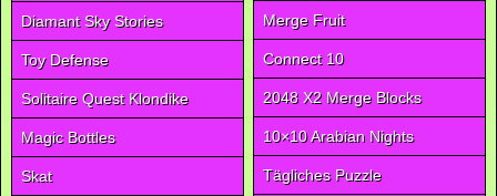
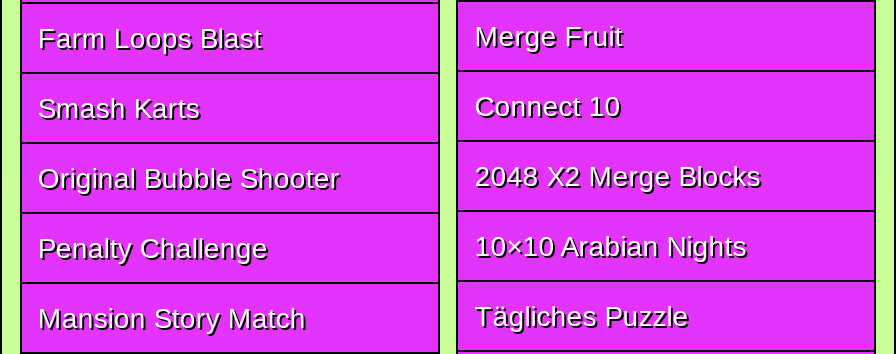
[21,12,163,30] Diamant Sky Stories -> [38,22,262,54] Farm Loops Blast
[21,51,109,68] Toy Defense -> [38,92,200,124] Smash Karts
[21,89,188,107] Solitaire Quest Klondike -> [38,162,340,194] Original Bubble Shooter
[21,128,115,146] Magic Bottles -> [38,232,268,264] Penalty Challenge
[21,167,52,185] Skat -> [38,302,306,334] Mansion Story Match

